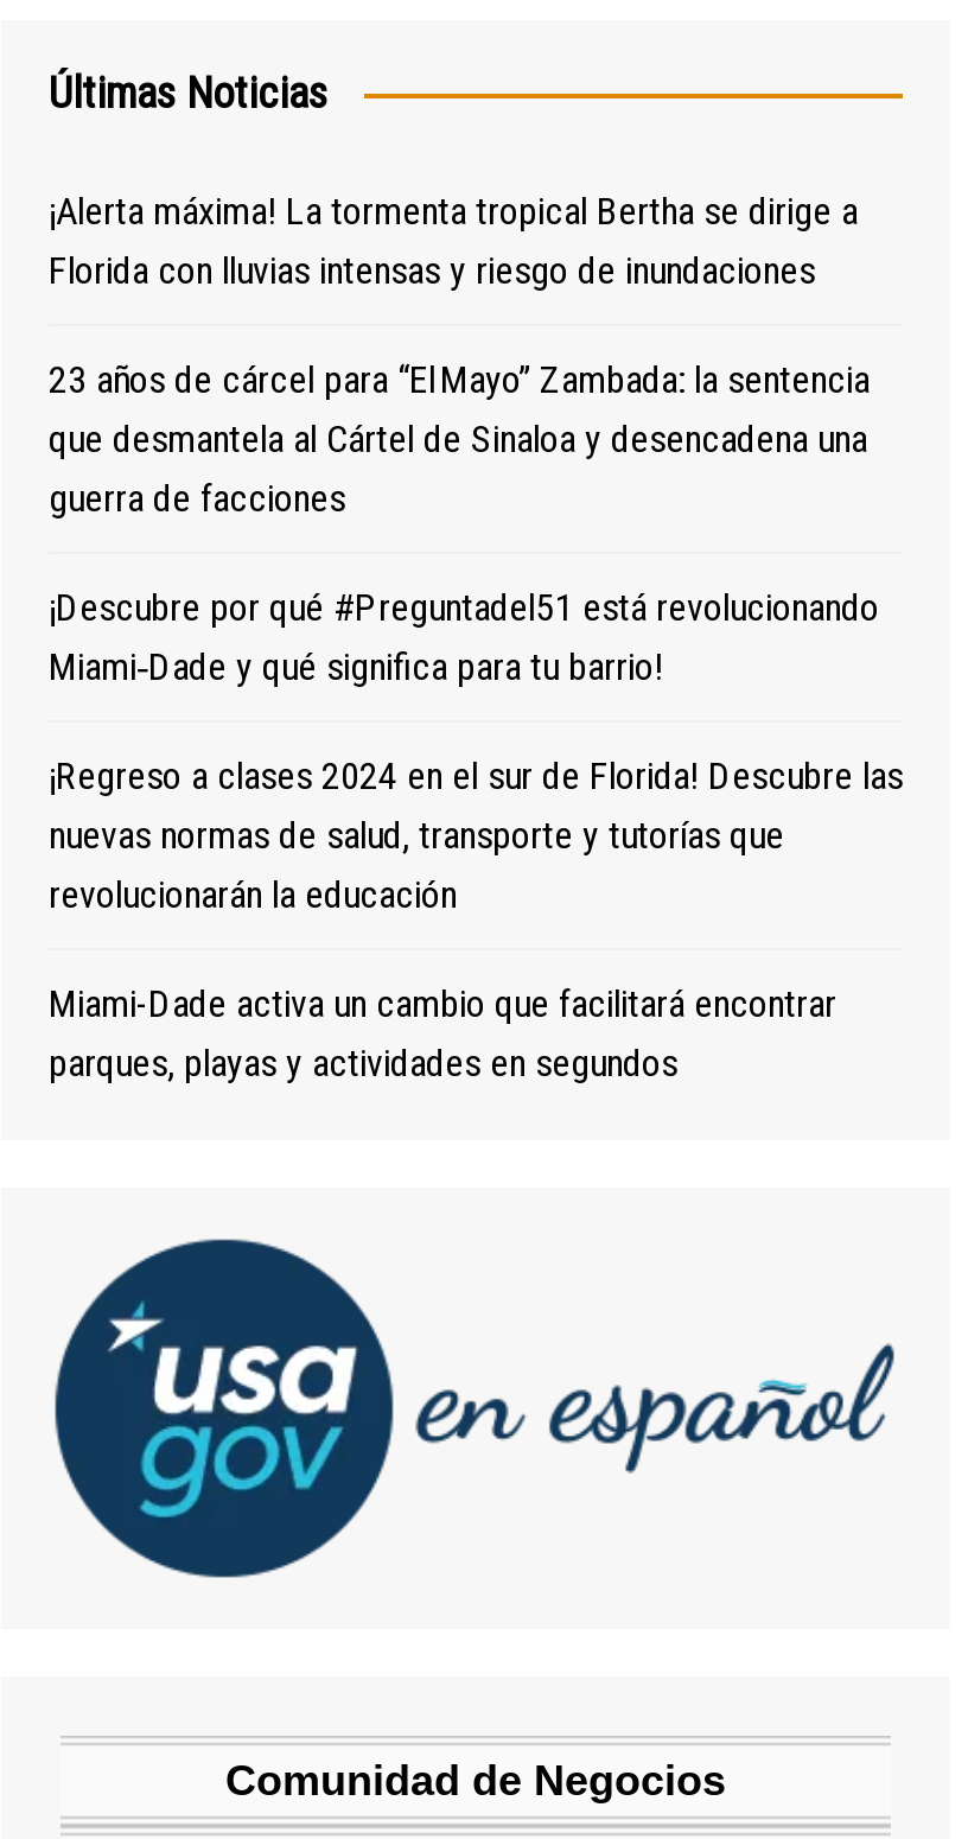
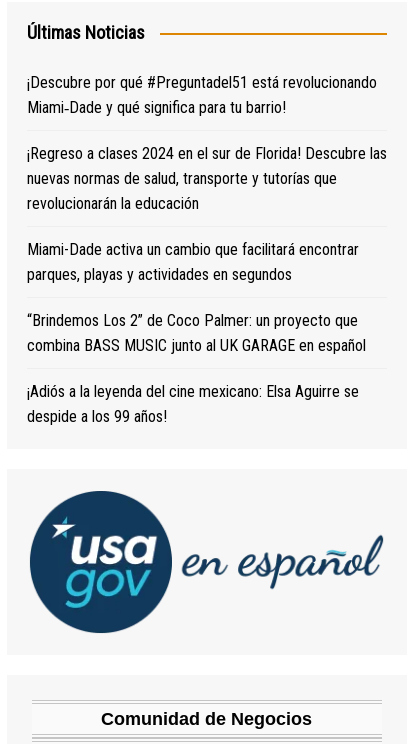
[49,189,870,521] ¡Alerta máxima! La tormenta tropical Bertha se dirige a | Florida con lluvias intensas y riesgo de inundaciones | 23 años de cárcel para “El Mayo” Zambada: la sentencia | que desmantela al Cártel de Sinaloa y desencadena una | guerra de facciones -> none
moved [49,585,903,1086] -> [27,73,387,284]: ¡Descubre por qué #Preguntadel51 está revolucionando | Miami‑Dade y qué significa para tu barrio! | ¡Regreso a clases 2024 en el sur de Florida! Descubre las | nuevas normas de salud, transporte y tutorías que | revolucionarán la educación | Miami-Dade activa un cambio que facilitará encontrar | parques, playas y actividades en segundos
none -> [27,311,366,426] “Brindemos Los 2” de Coco Palmer: un proyecto que | combina BASS MUSIC junto al UK GARAGE en español | ¡Adiós a la leyenda del cine mexicano: Elsa Aguirre se | despide a los 99 años!

